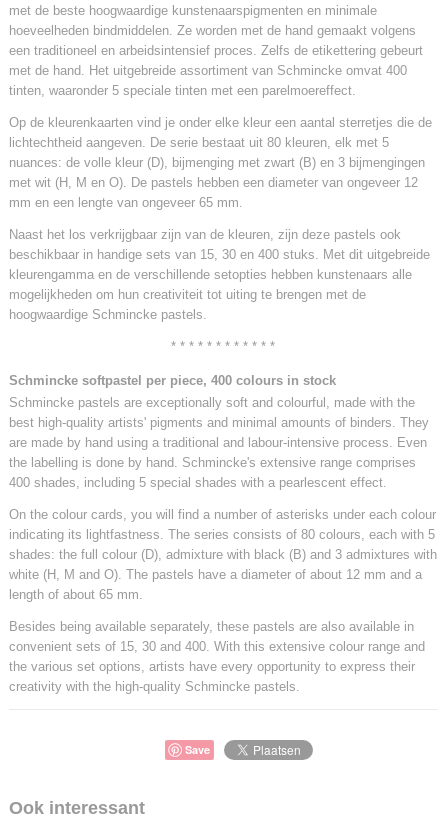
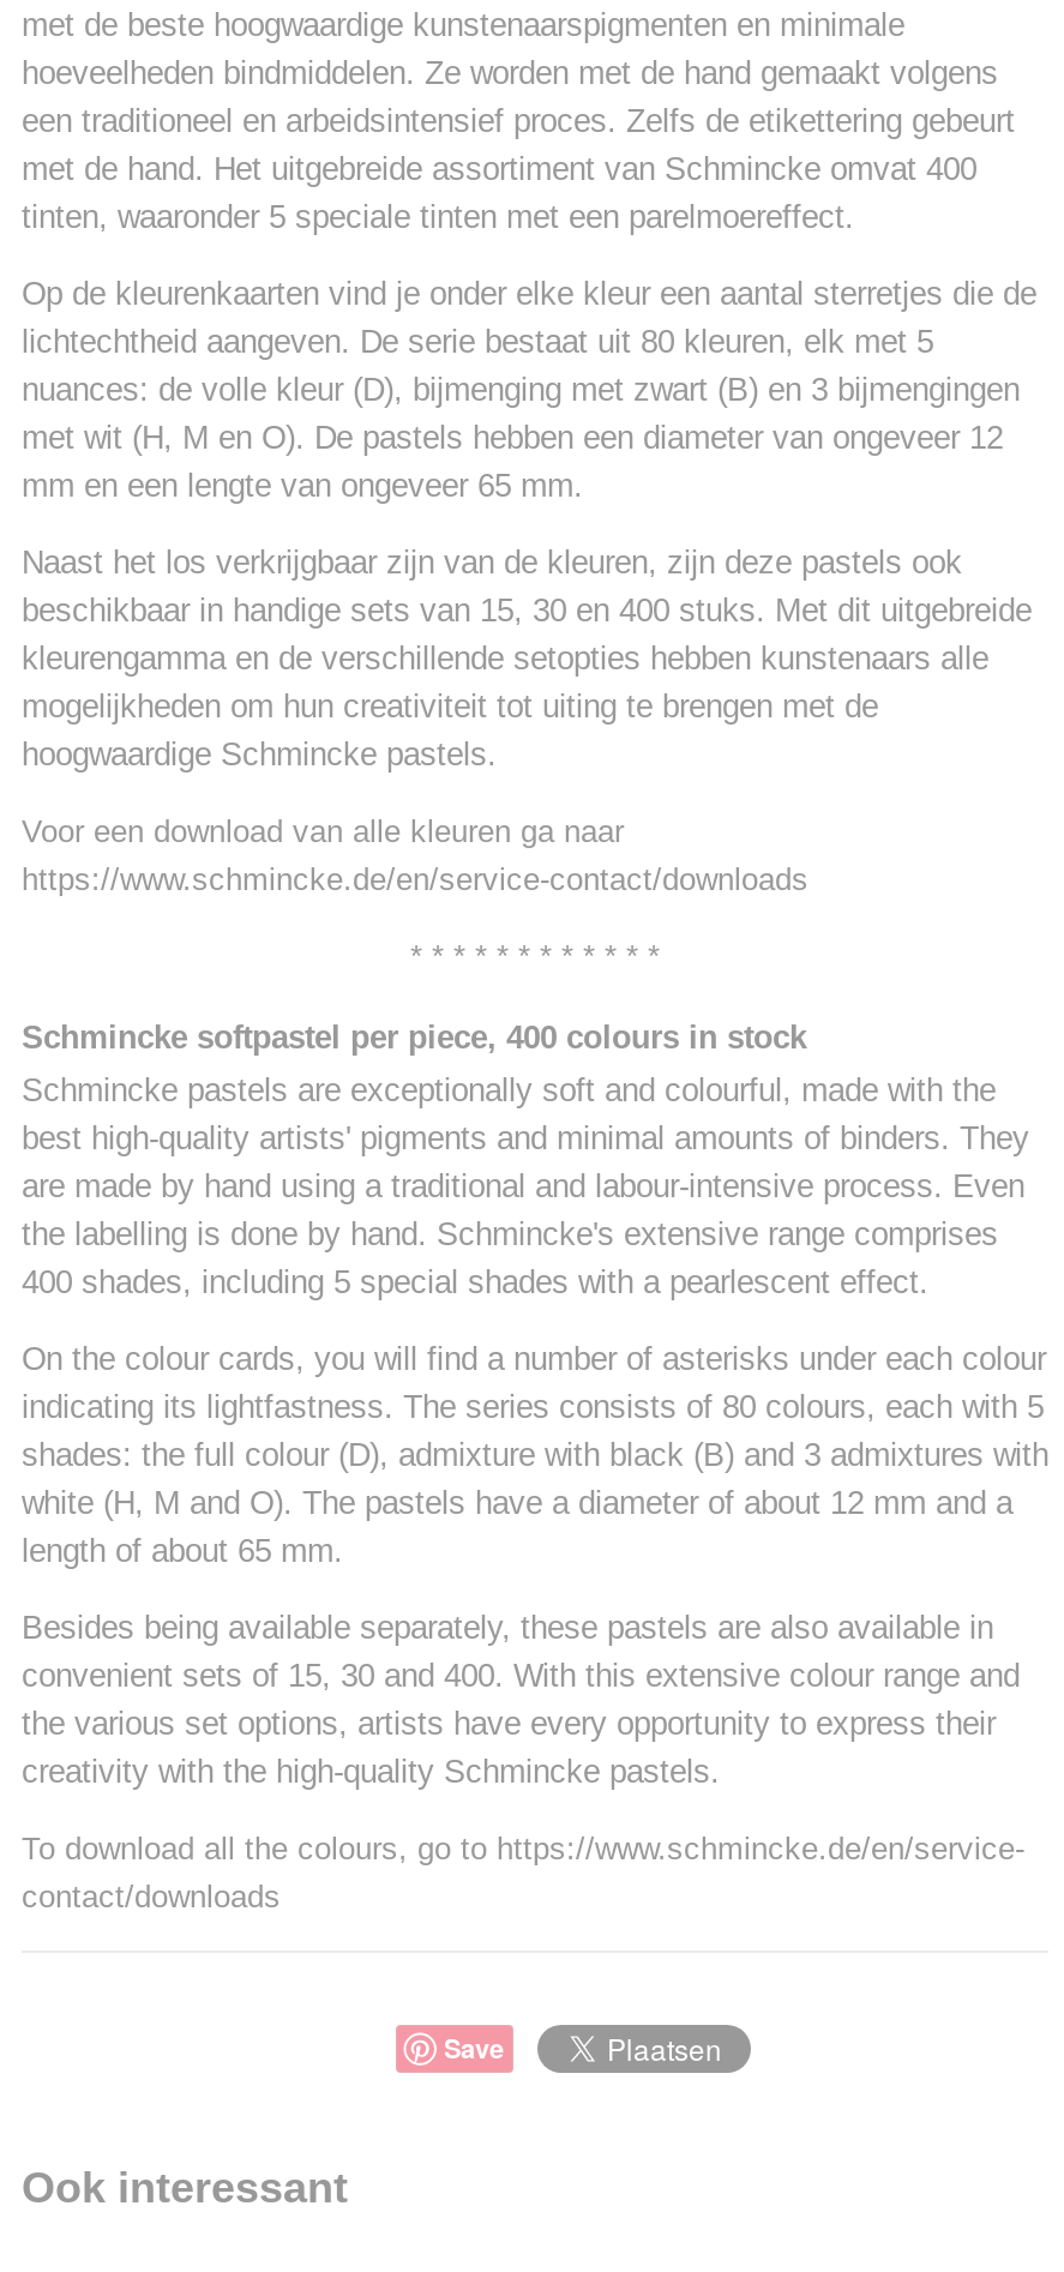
none -> [22,813,808,897] Voor een download van alle kleuren ga naar | https://www.schmincke.de/en/service-contact/downloads
none -> [22,1831,1024,1915] To download all the colours, go to https://www.schmincke.de/en/service- | contact/downloads

